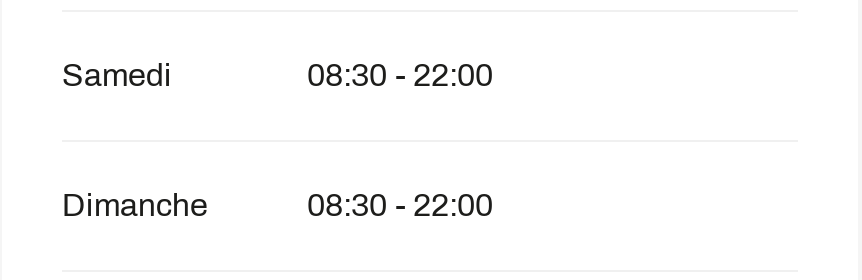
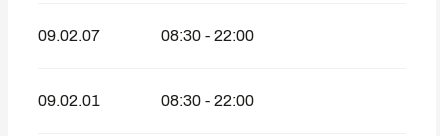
[62,58,172,92] Samedi -> [38,27,100,44] 09.02.07
[62,188,208,222] Dimanche -> [38,92,100,109] 09.02.01

